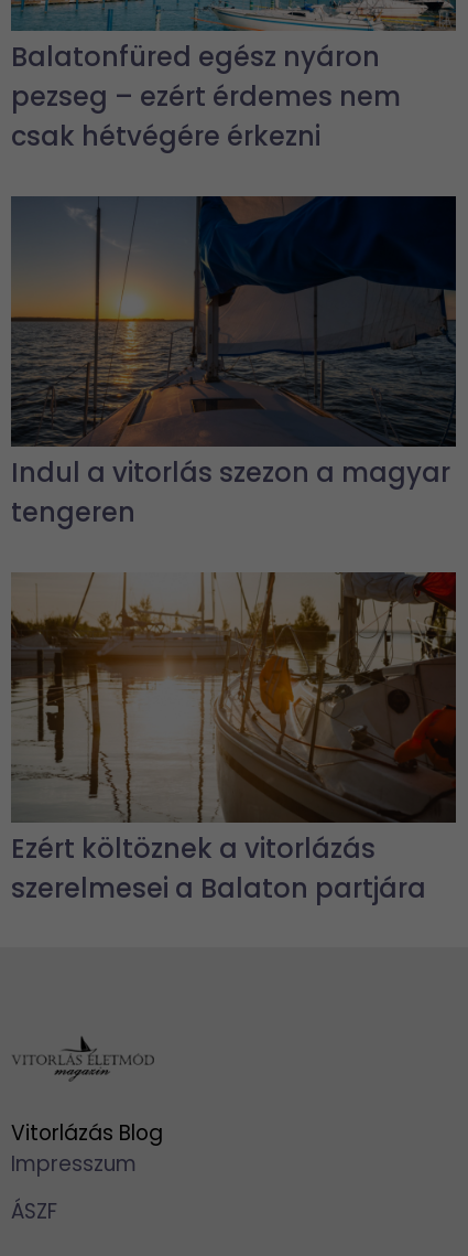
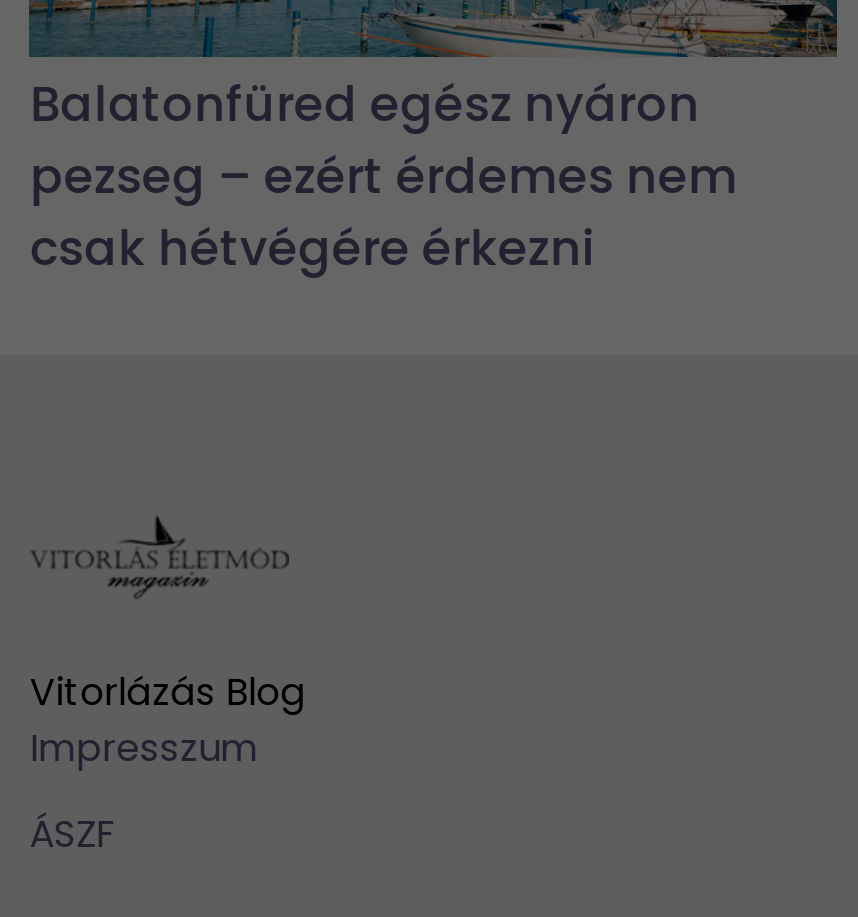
[10,195,456,531] [image] | Indul a vitorlás szezon a magyar | tengeren -> none
[11,571,457,906] [image] | Ezért költöznek a vitorlázás | szerelmesei a Balaton partjára -> none

